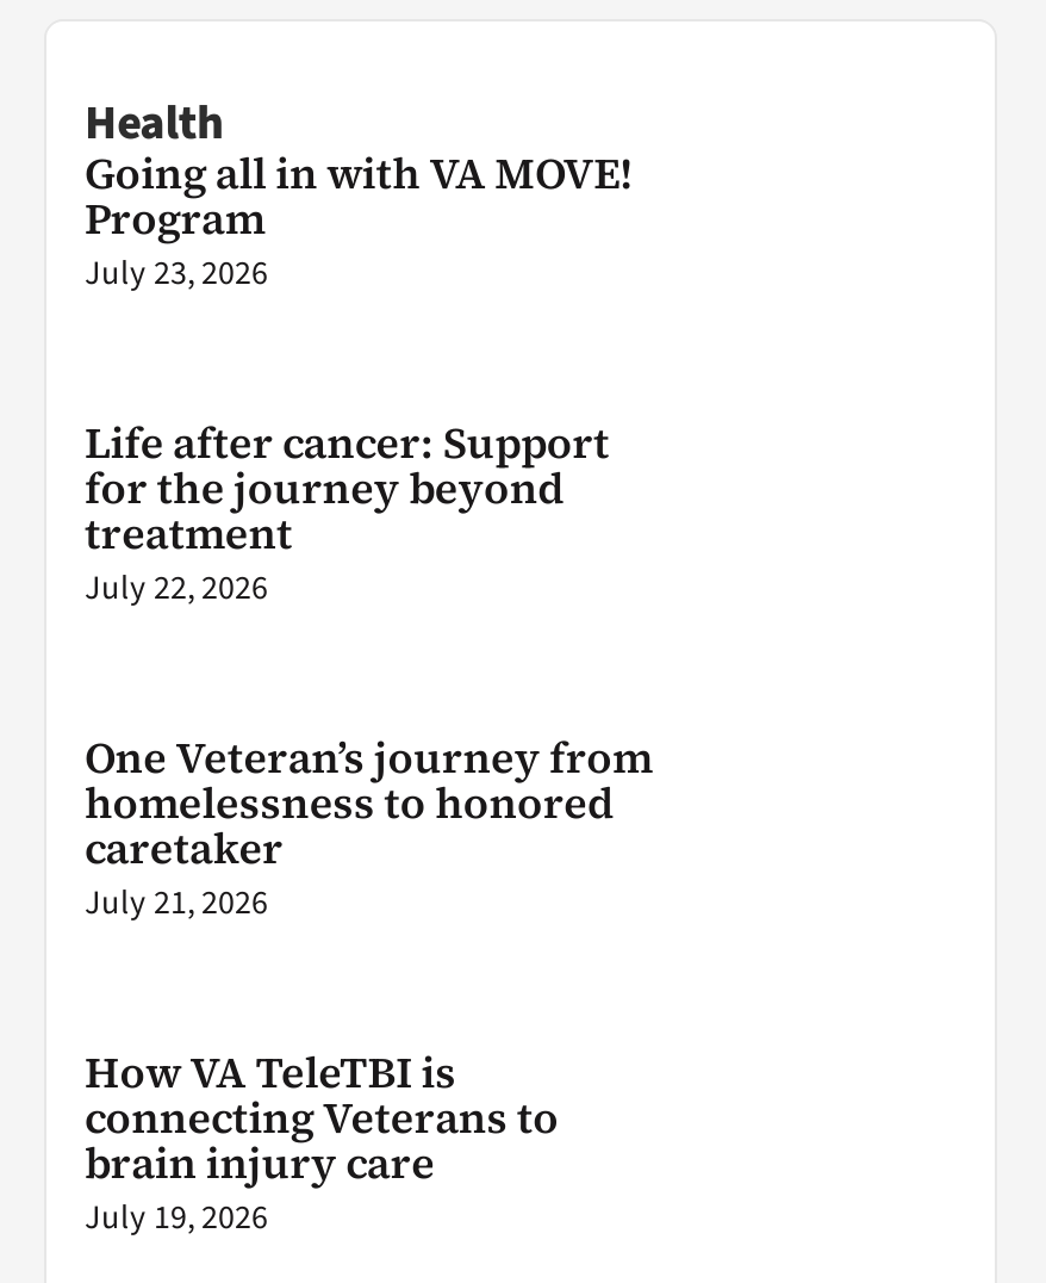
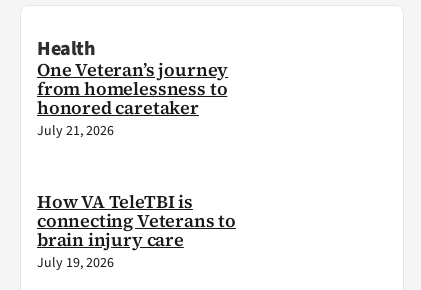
[85,143,652,877] Going all in with VA MOVE! | Program | July 23, 2026 | Life after cancer: Support | for the journey beyond | treatment | July 22, 2026 | One Veteran’s journey from | homelessness to honored | caretaker -> [37,57,228,120] One Veteran’s journey | from homelessness to | honored caretaker

